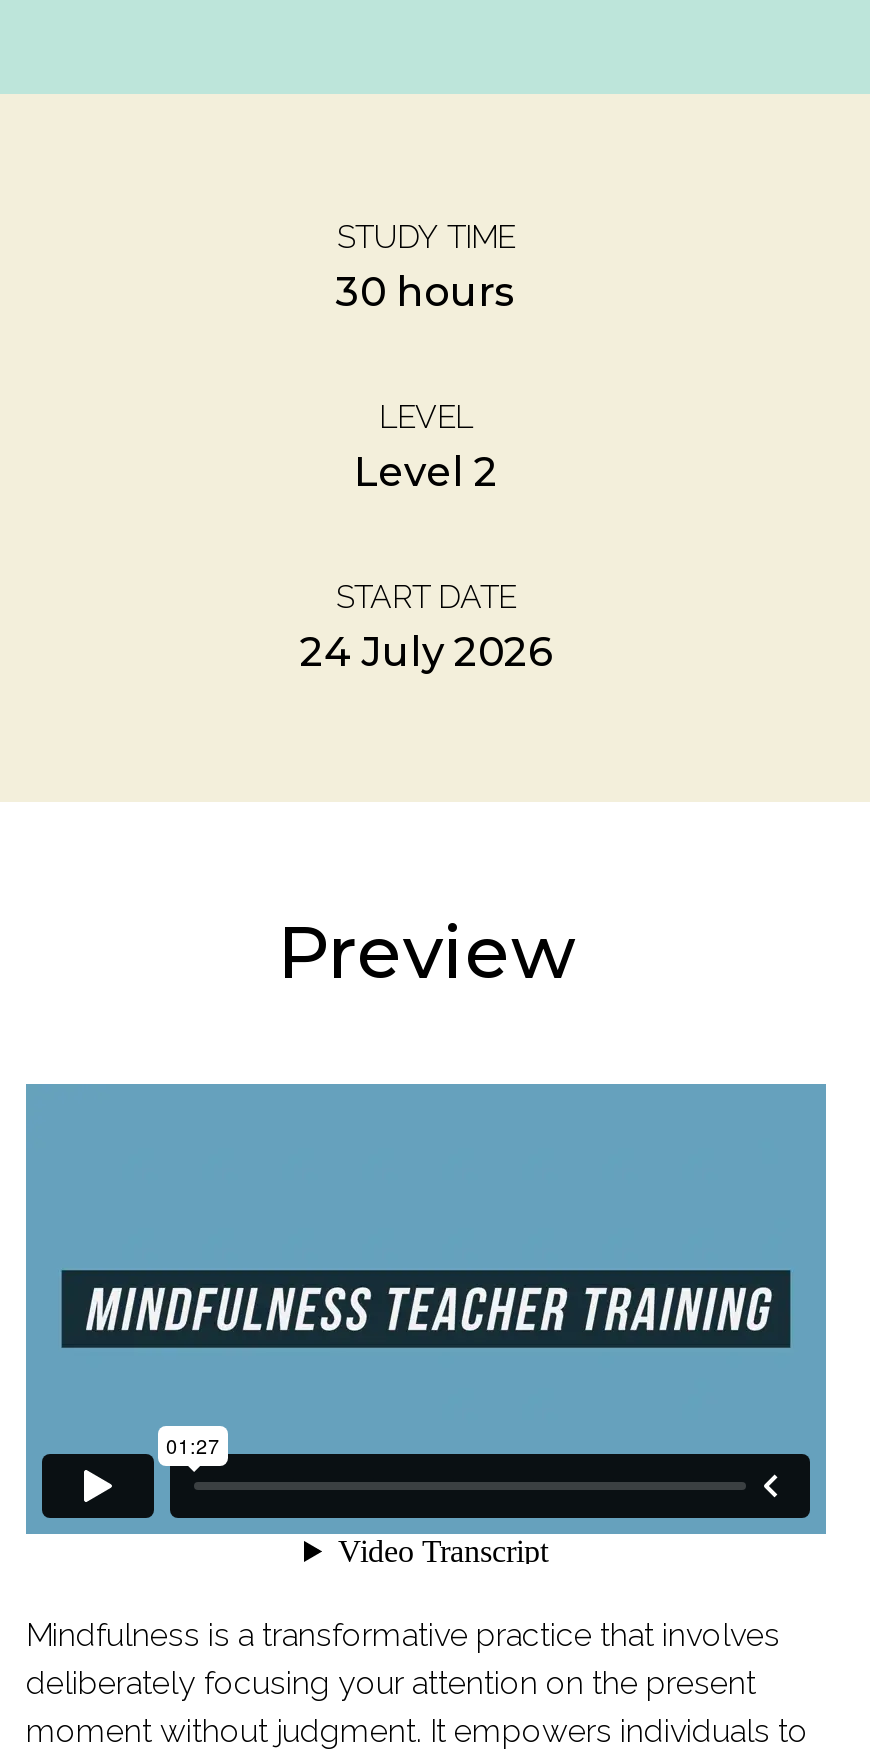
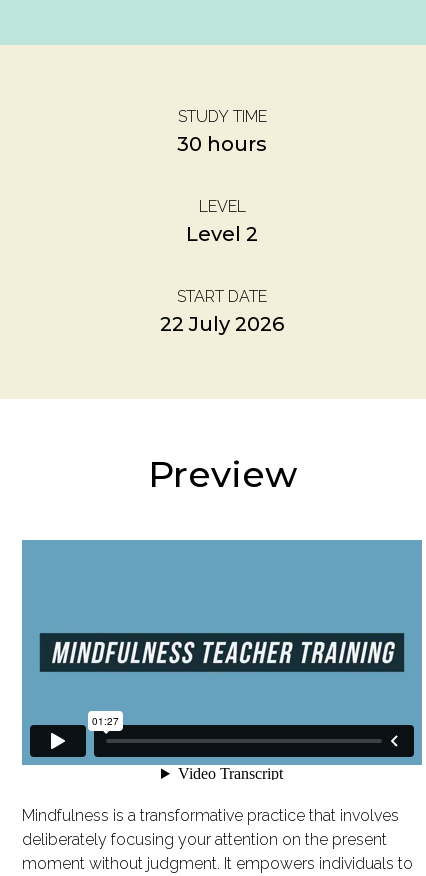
[300,628,552,676] 24 July 2026 -> [160,312,284,336] 22 July 2026

